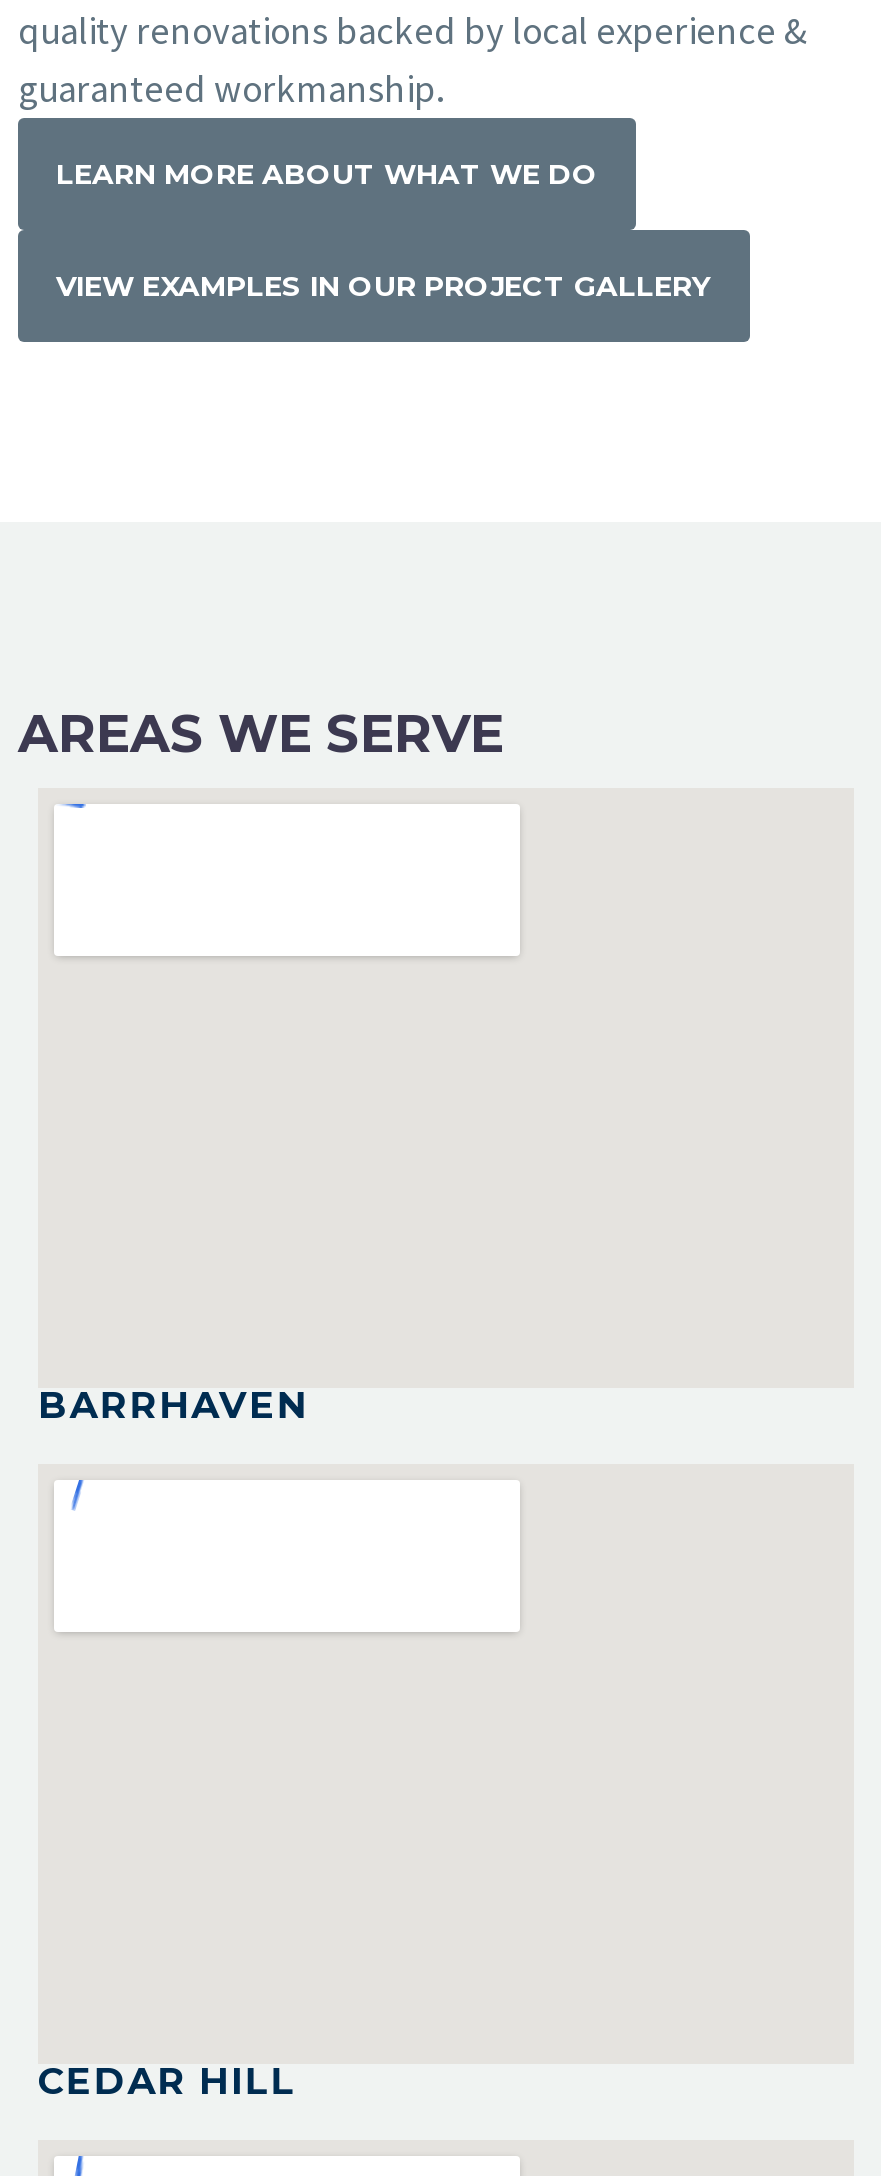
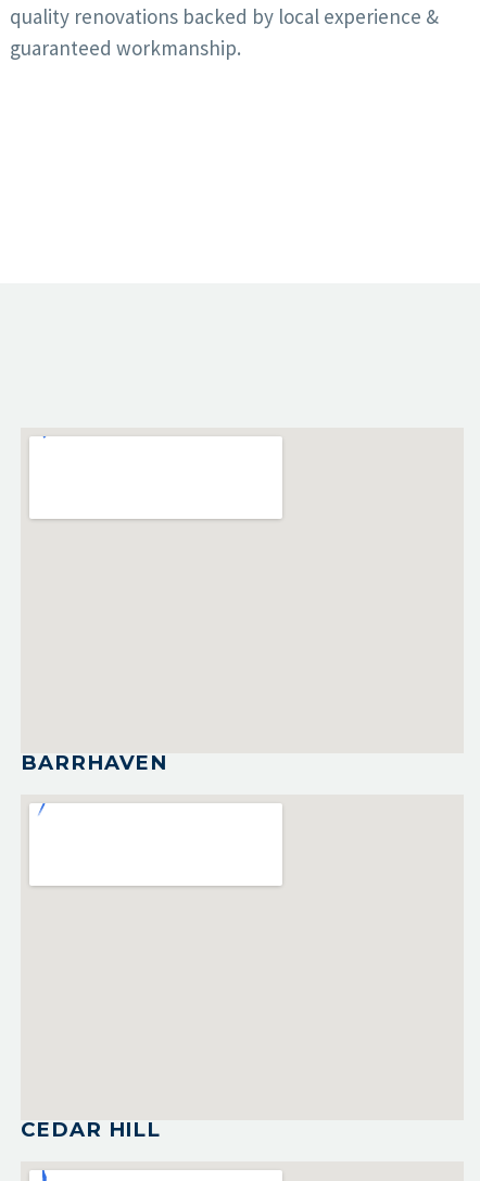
[16,116,752,344] [image] | LEARN MORE ABOUT WHAT WE DO | VIEW EXAMPLES IN OUR PROJECT GALLERY -> none
[18,702,504,766] AREAS WE SERVE -> none

